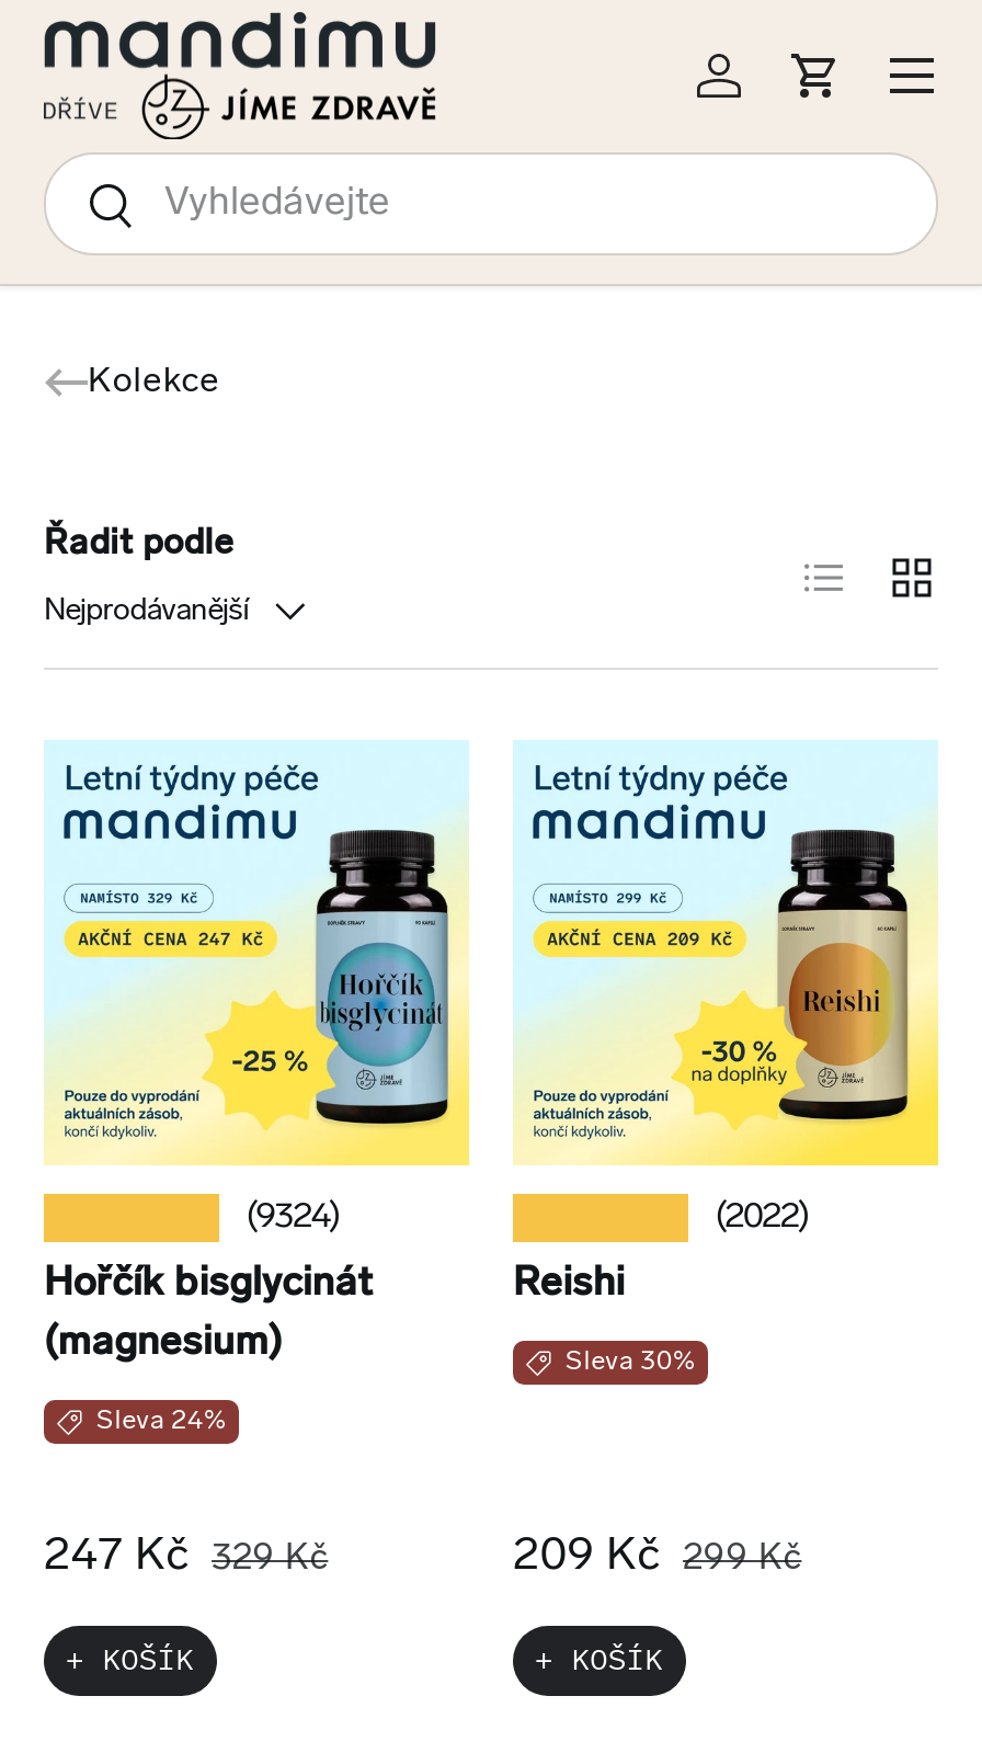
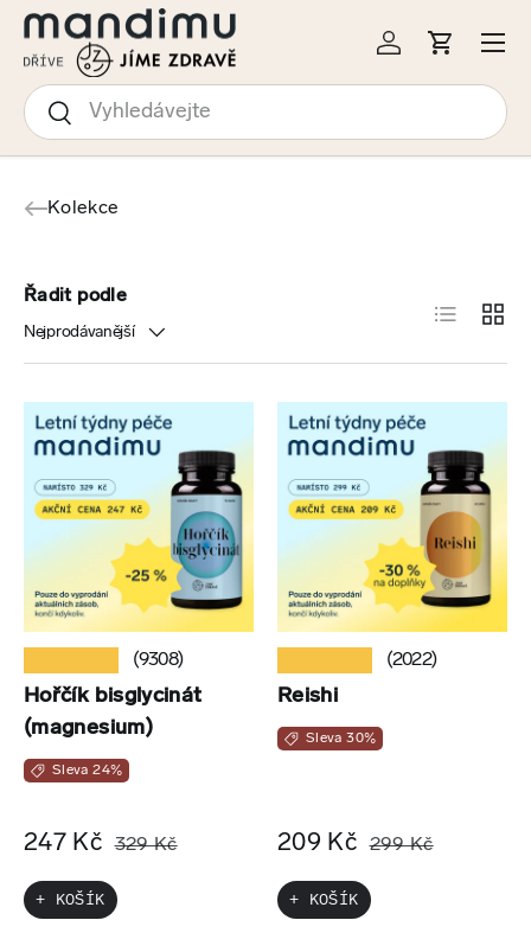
[246,1200,339,1235] (9324) -> [133,650,183,669] (9308)

